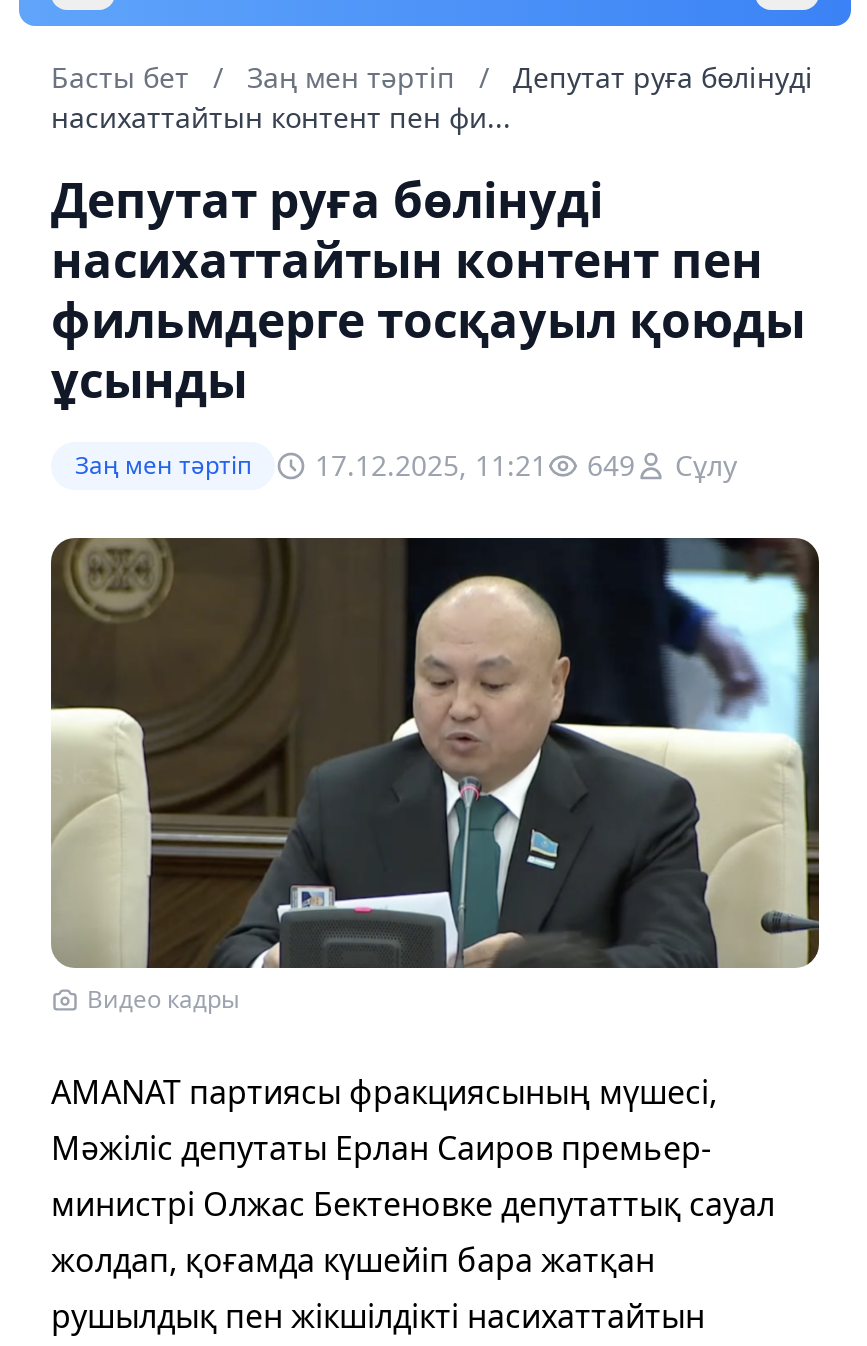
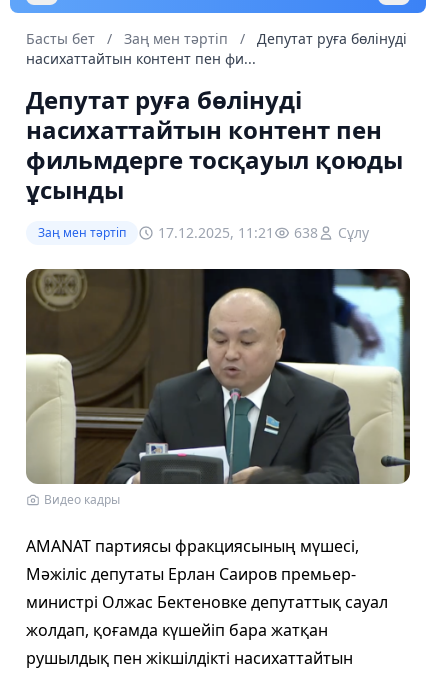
[75,446,737,484] Заң мен тəртіп 17.12.2025, 11:21 649 Сұлу -> [38,223,369,242] Заң мен тəртіп 17.12.2025, 11:21 638 Сұлу

